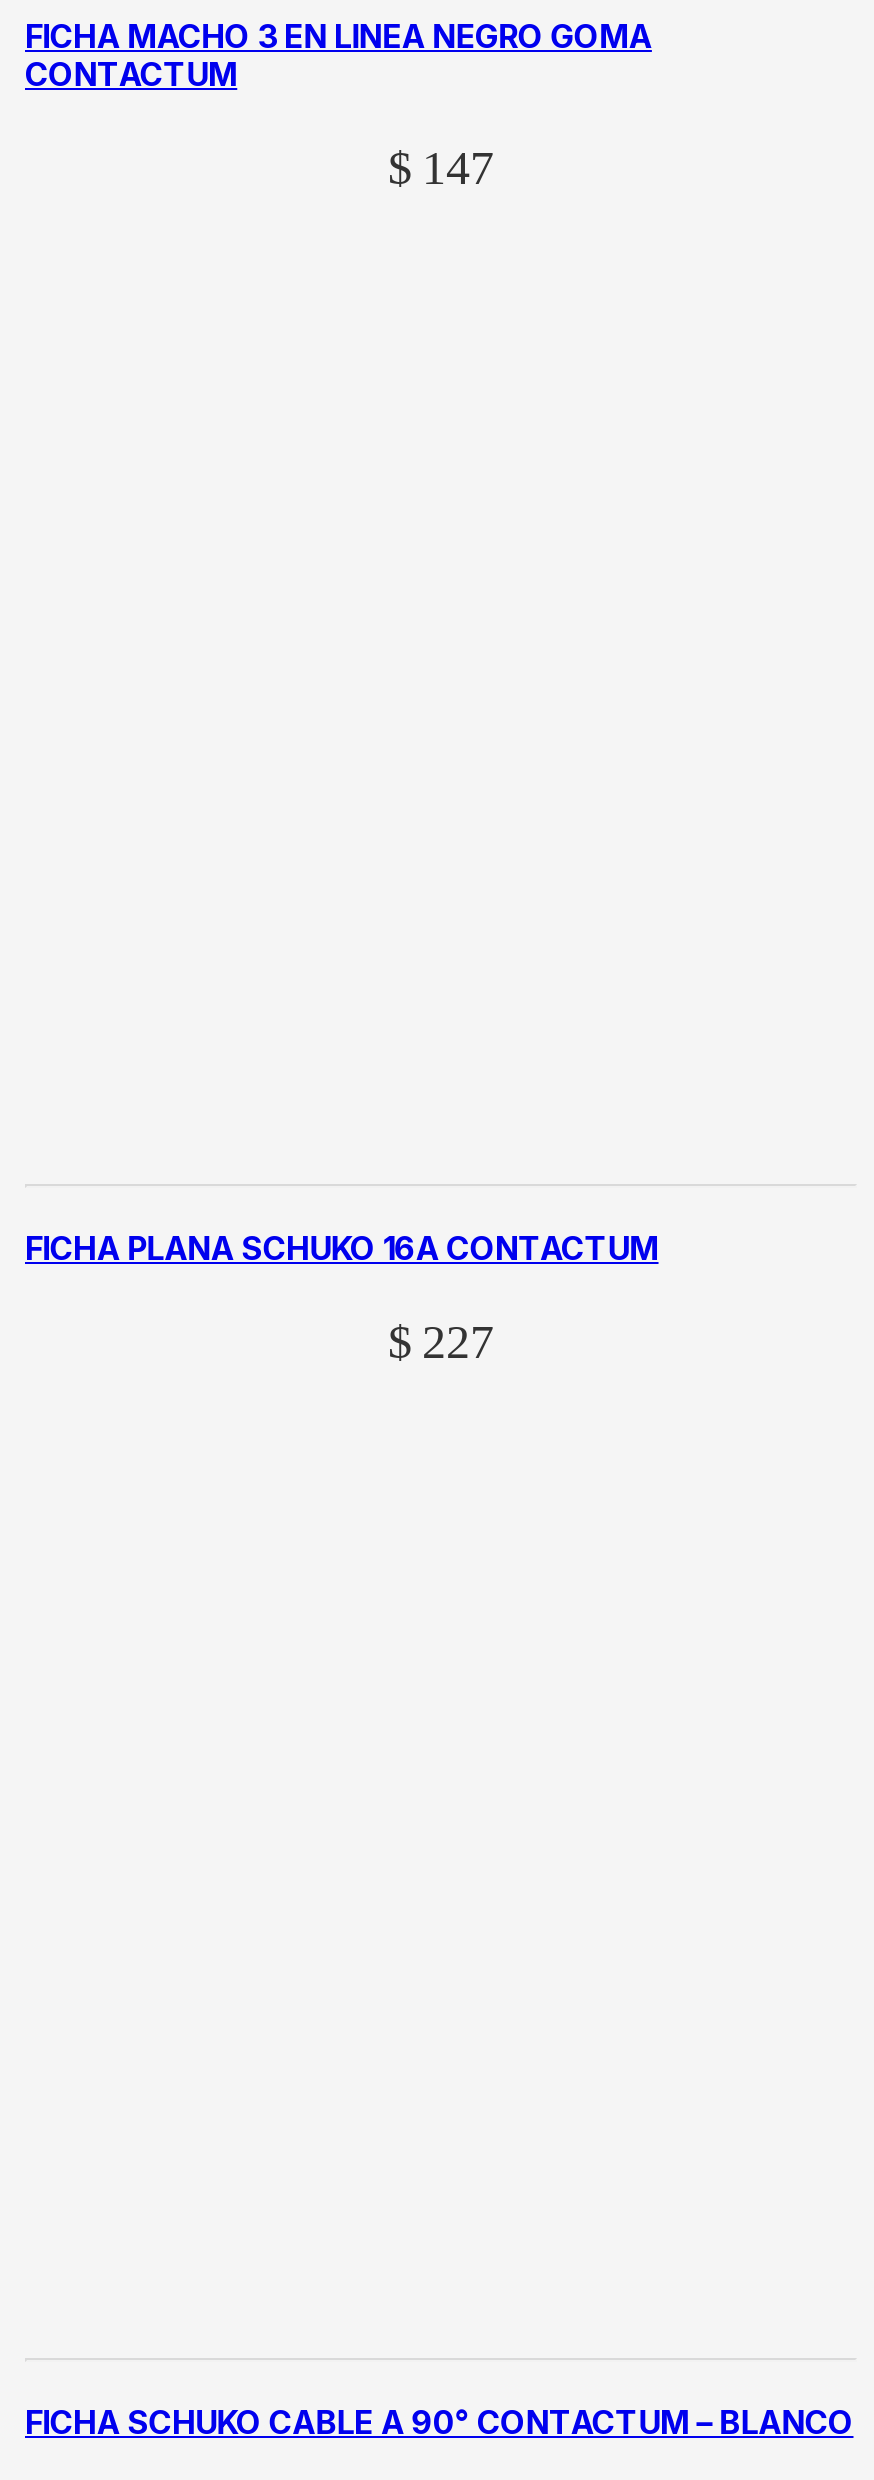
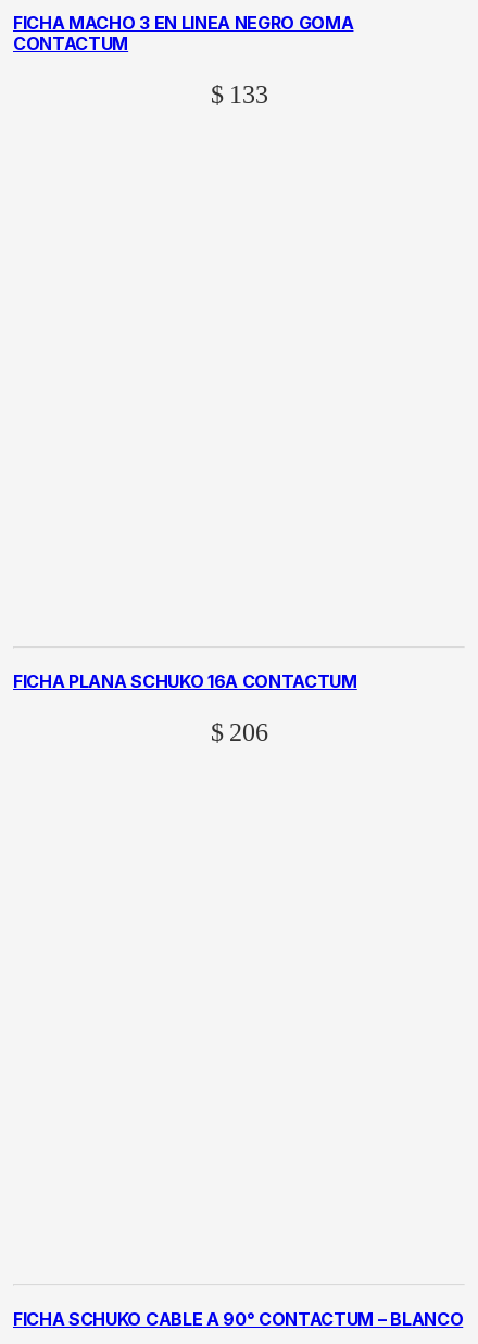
[388,141,494,193] $ 147 -> [210,80,268,108] $ 133
[388,1316,494,1368] $ 227 -> [210,718,268,746] $ 206

